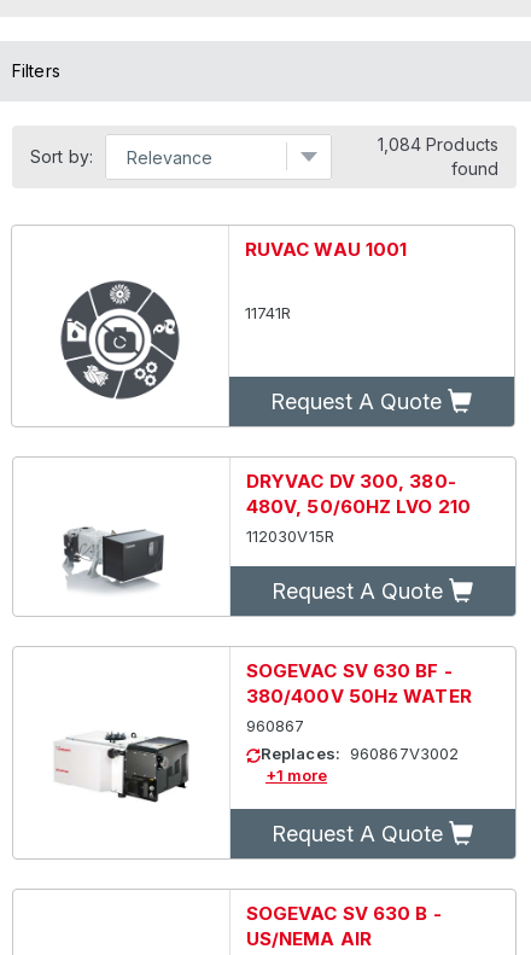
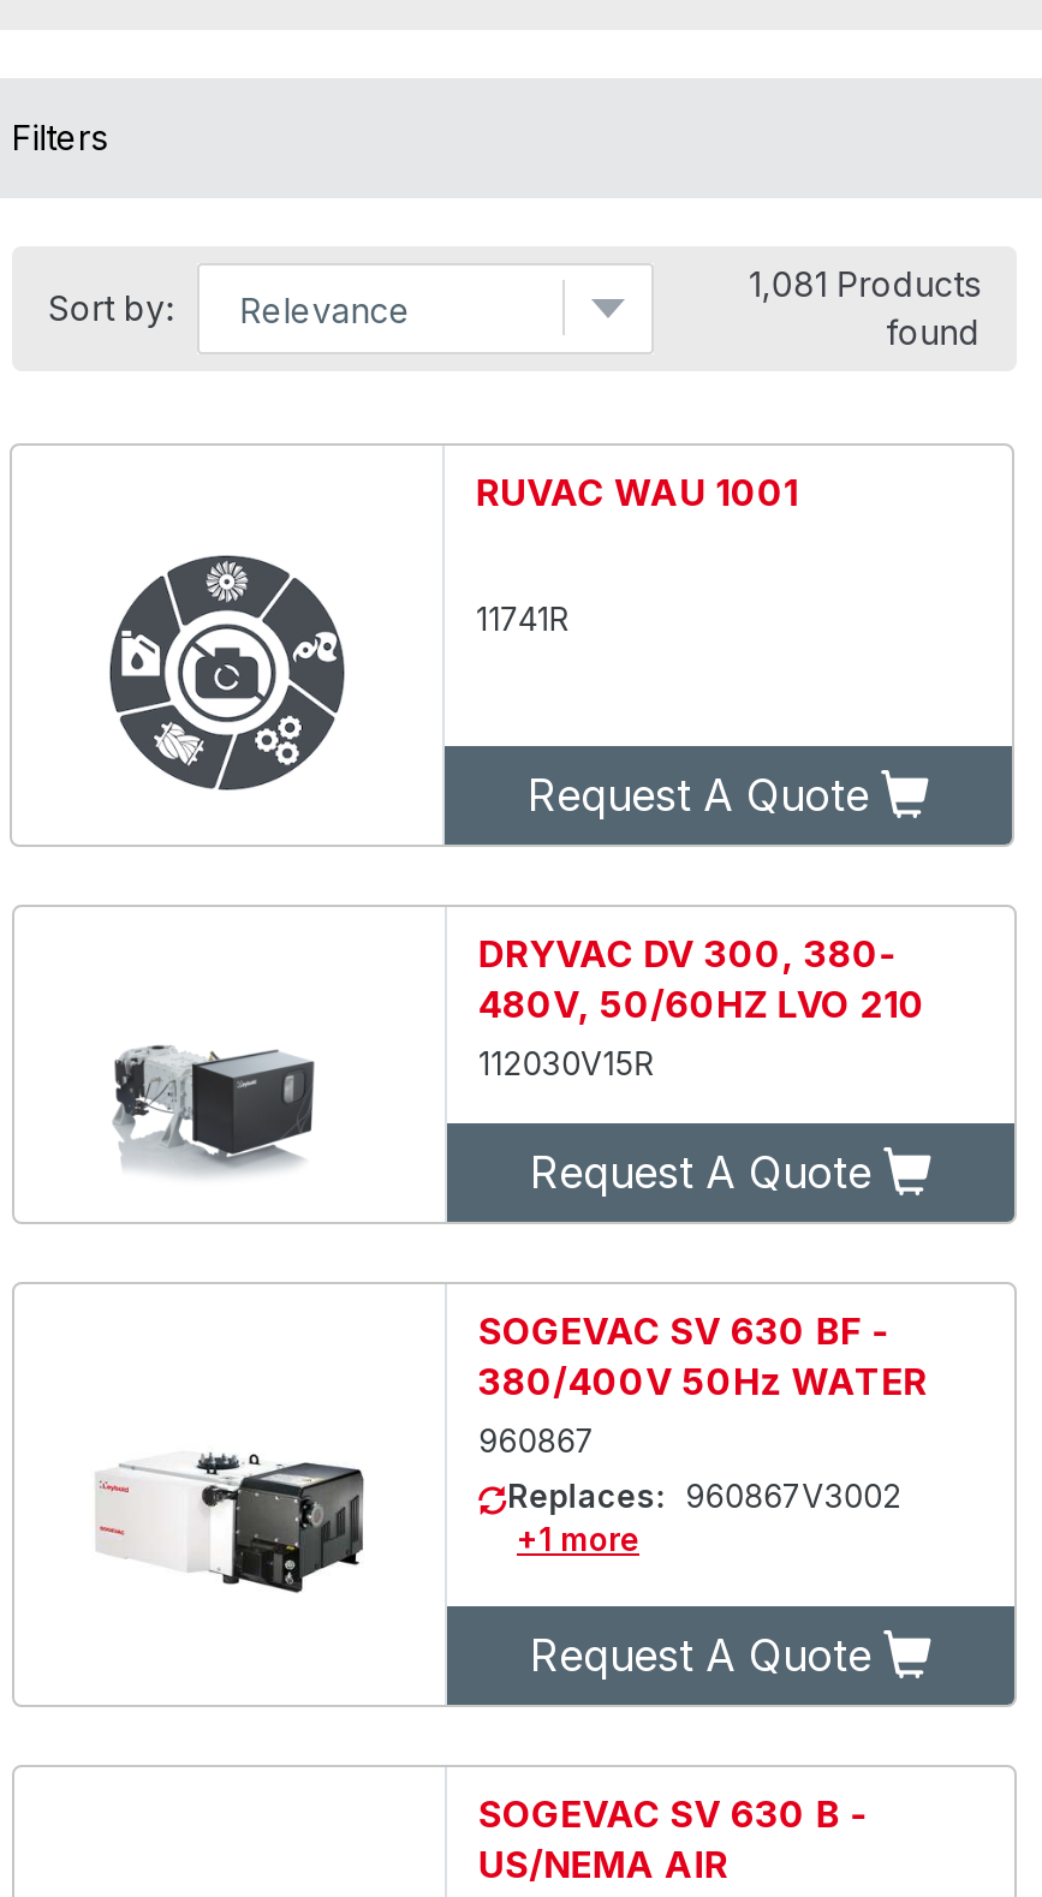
[377,134,498,155] 1,084 Products -> [749,263,981,304] 1,081 Products

